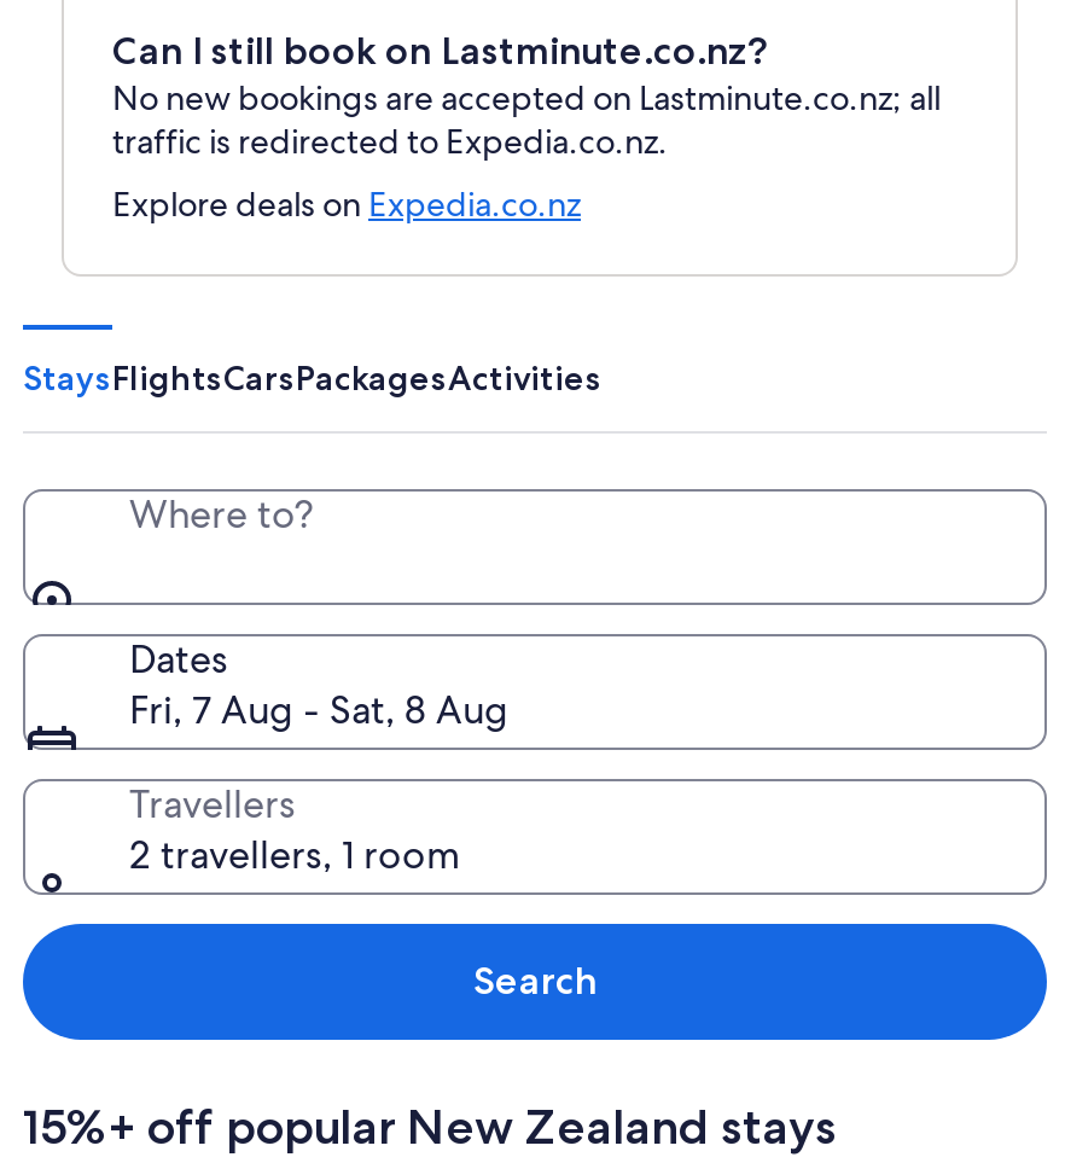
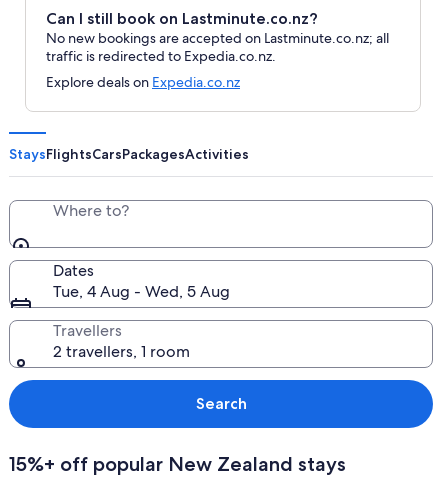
[129,685,508,735] Fri, 7 Aug - Sat, 8 Aug -> [53,281,230,302] Tue, 4 Aug - Wed, 5 Aug

